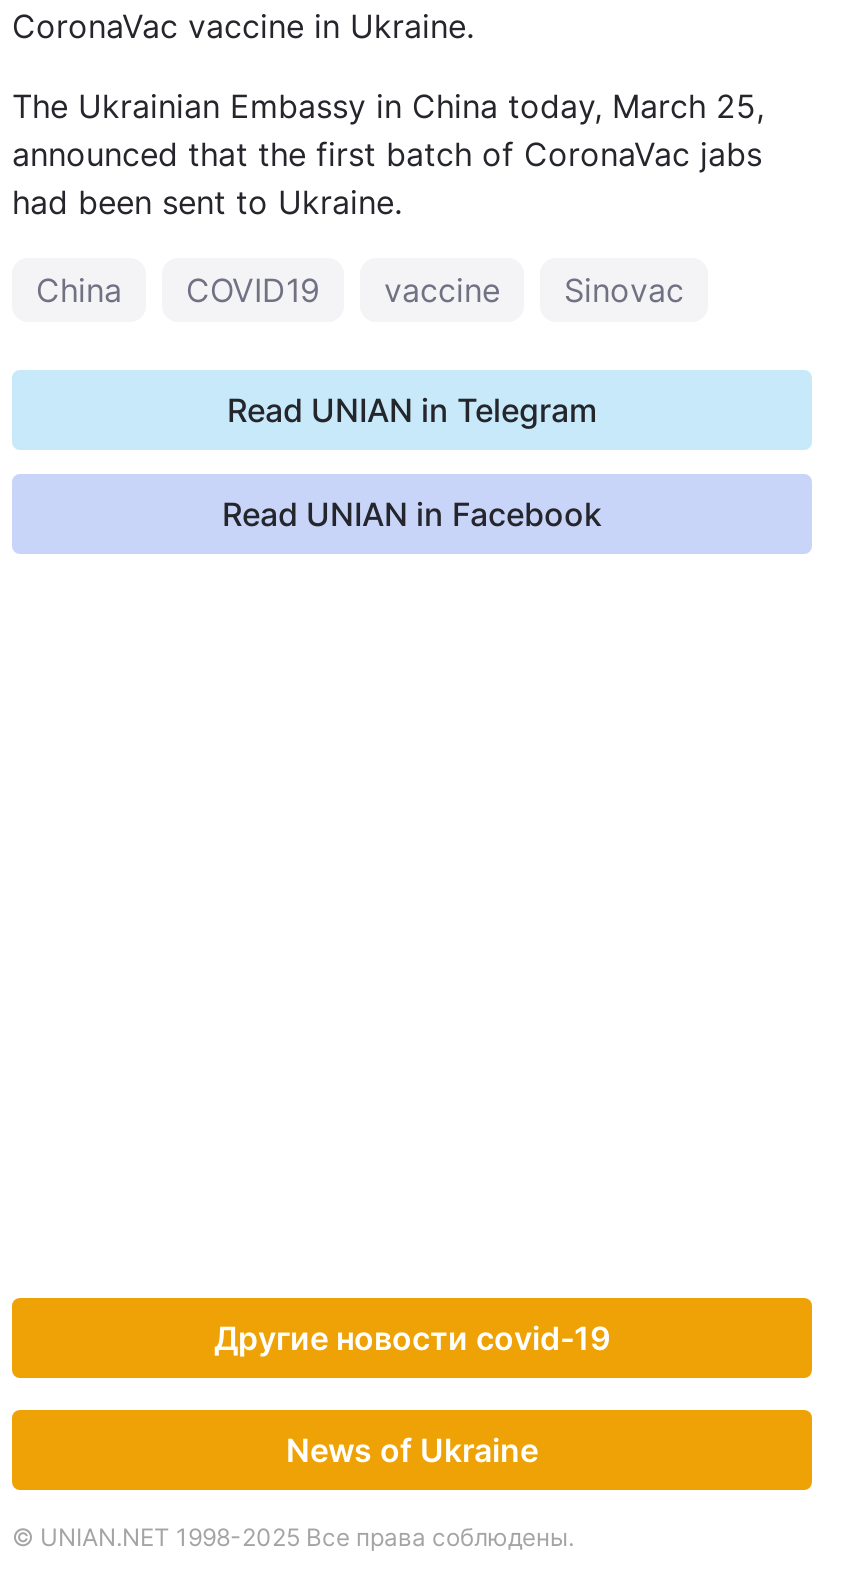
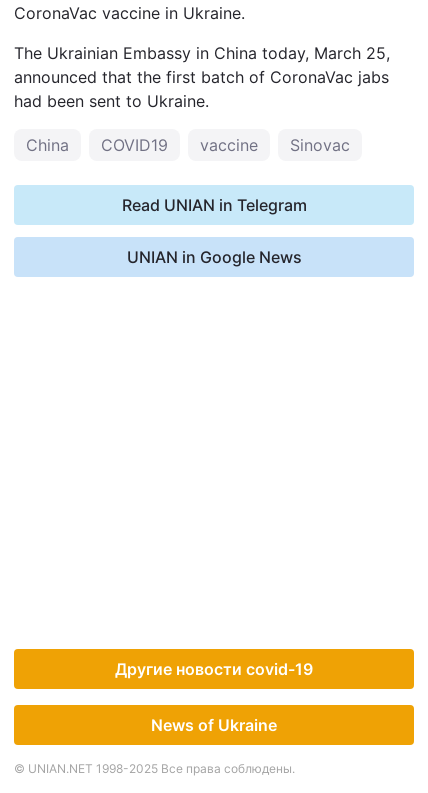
[222,494,602,534] Read UNIAN in Facebook -> [126,247,301,267] UNIAN in Google News

